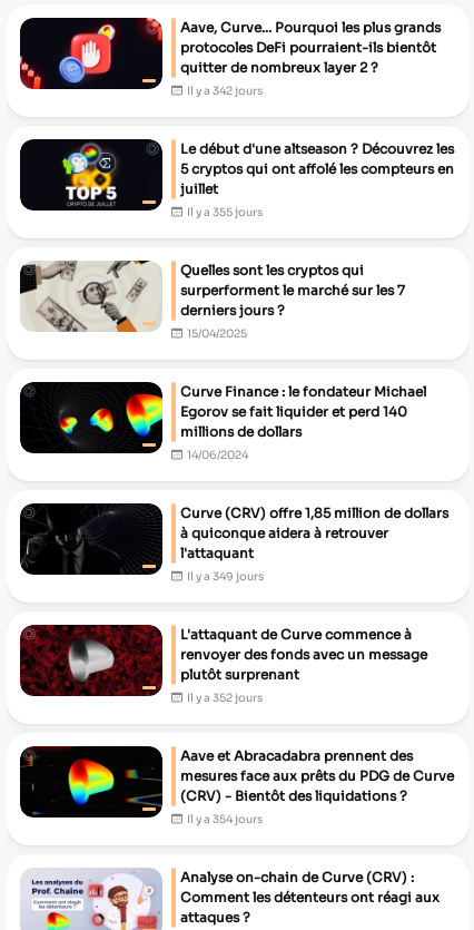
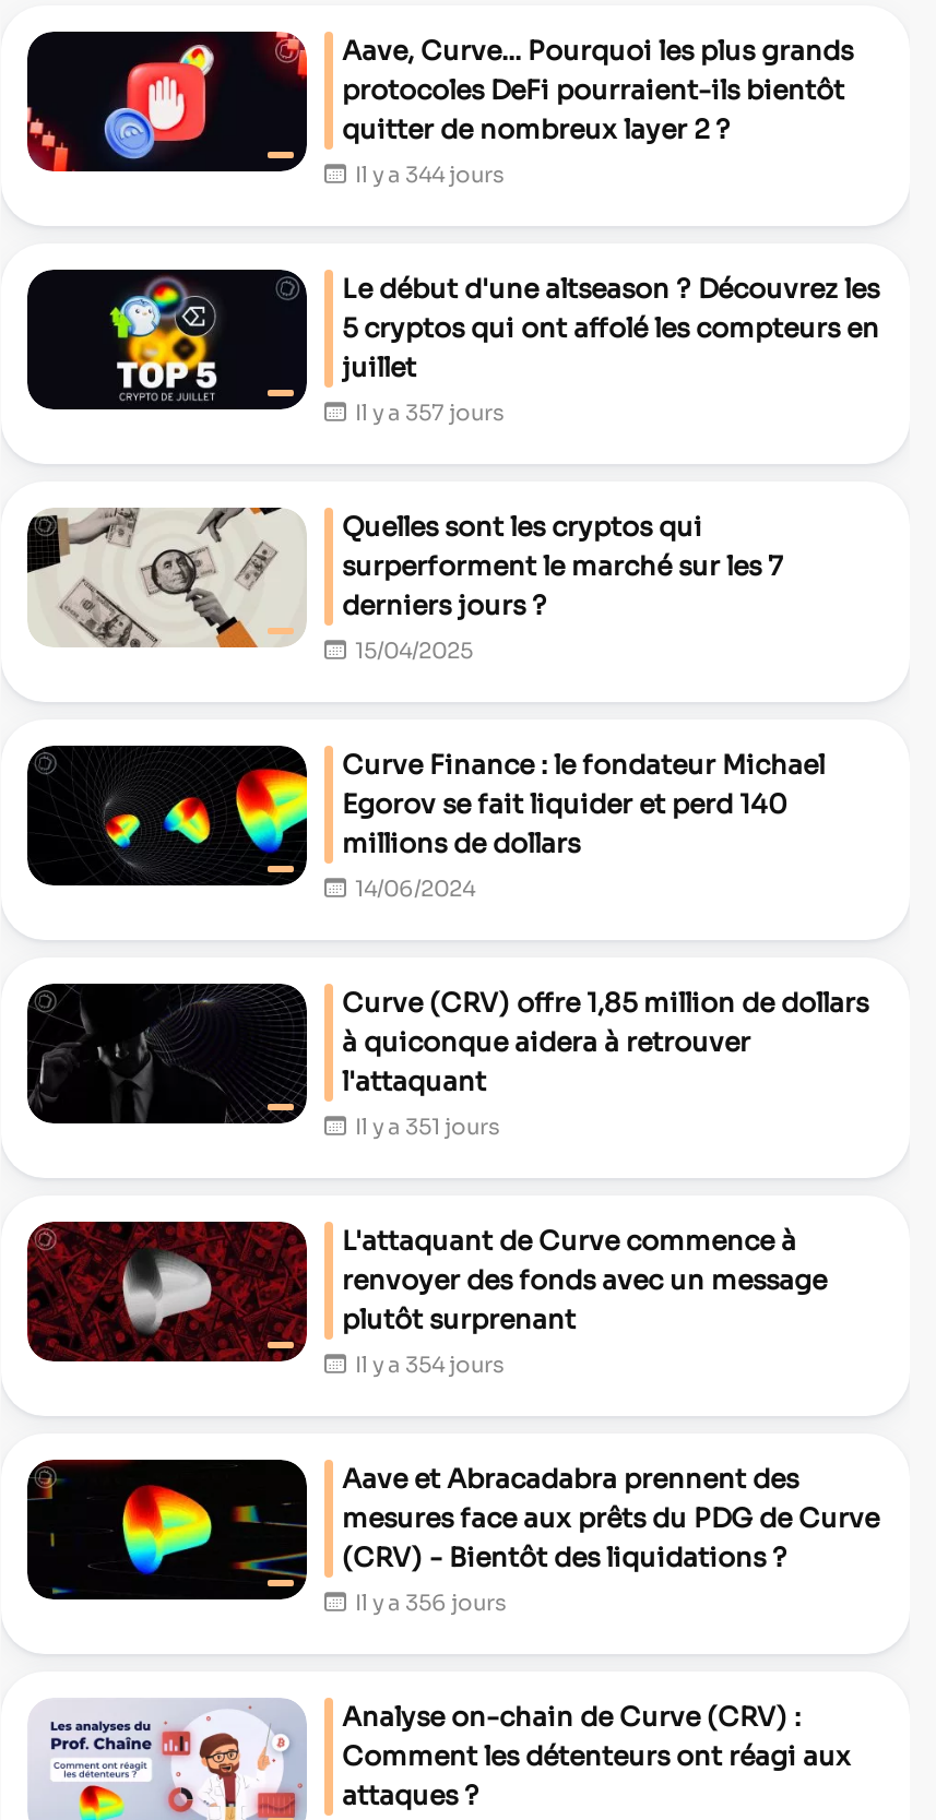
[187,83,263,97] Il y a 342 jours -> [355,159,503,188] Il y a 344 jours
[187,204,263,219] Il y a 355 jours -> [355,397,503,426] Il y a 357 jours
[187,569,264,583] Il y a 349 jours -> [355,1111,499,1140] Il y a 351 jours
[187,690,263,704] Il y a 352 jours -> [355,1349,503,1378] Il y a 354 jours
[187,811,263,826] Il y a 354 jours -> [355,1587,506,1616] Il y a 356 jours

